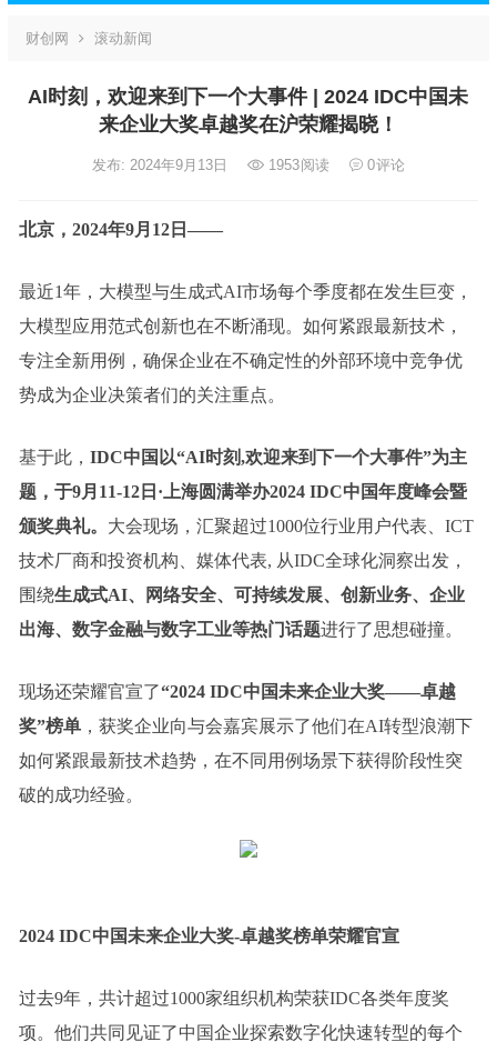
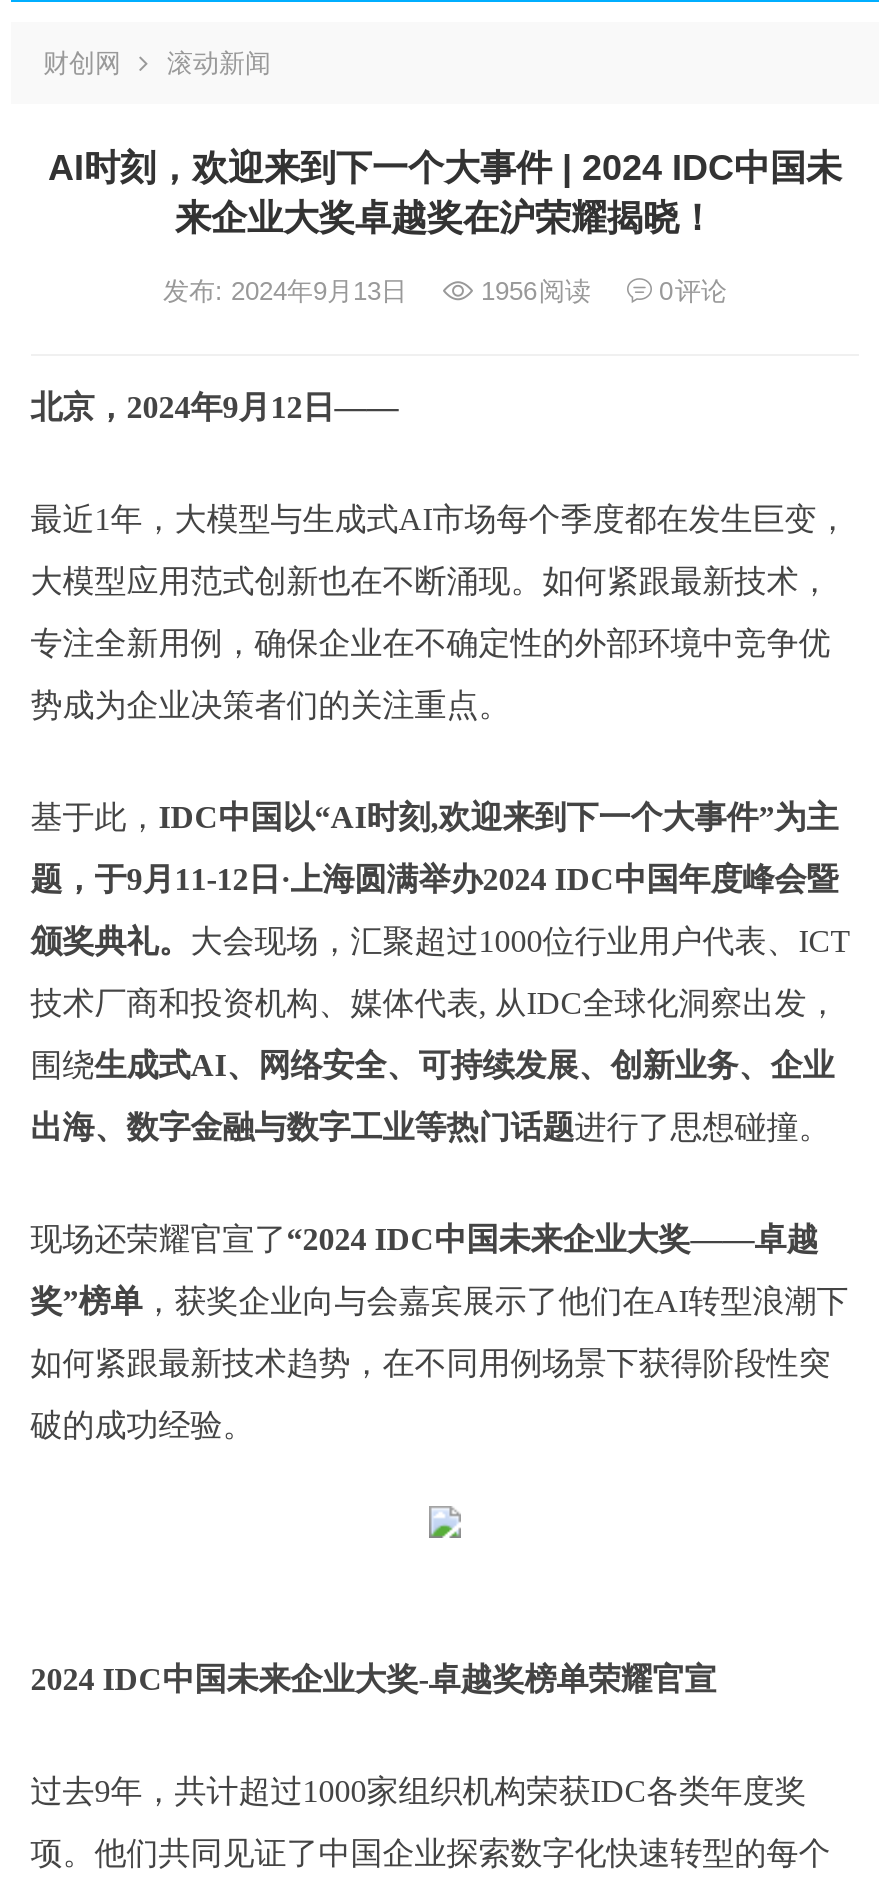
[92,157,405,173] 发布: 2024年9月13日 1953阅读 0评论 -> [163,276,727,306] 发布: 2024年9月13日 1956阅读 0评论

